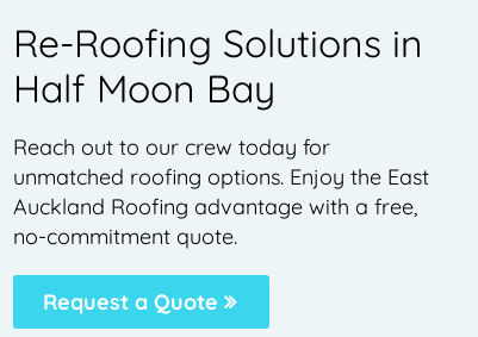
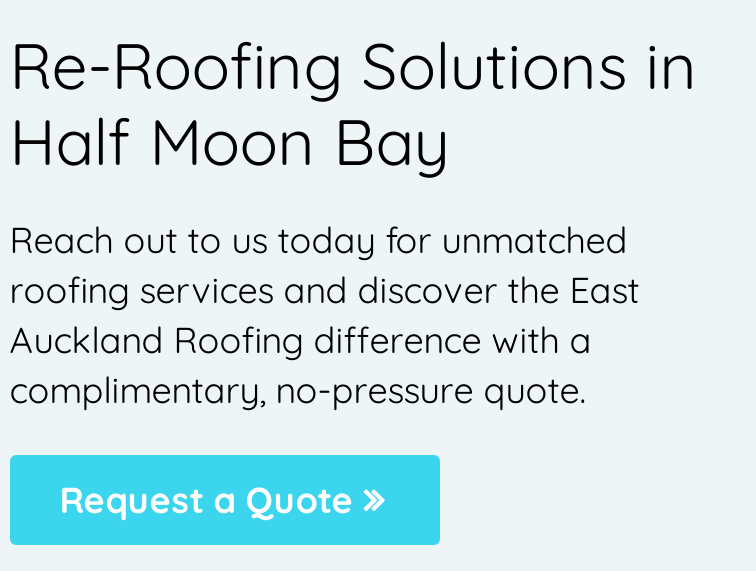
[13,134,429,250] Reach out to our crew today for | unmatched roofing options. Enjoy the East | Auckland Roofing advantage with a free, | no-commitment quote. -> [10,217,640,413] Reach out to us today for unmatched | roofing services and discover the East | Auckland Roofing difference with a | complimentary, no-pressure quote.

